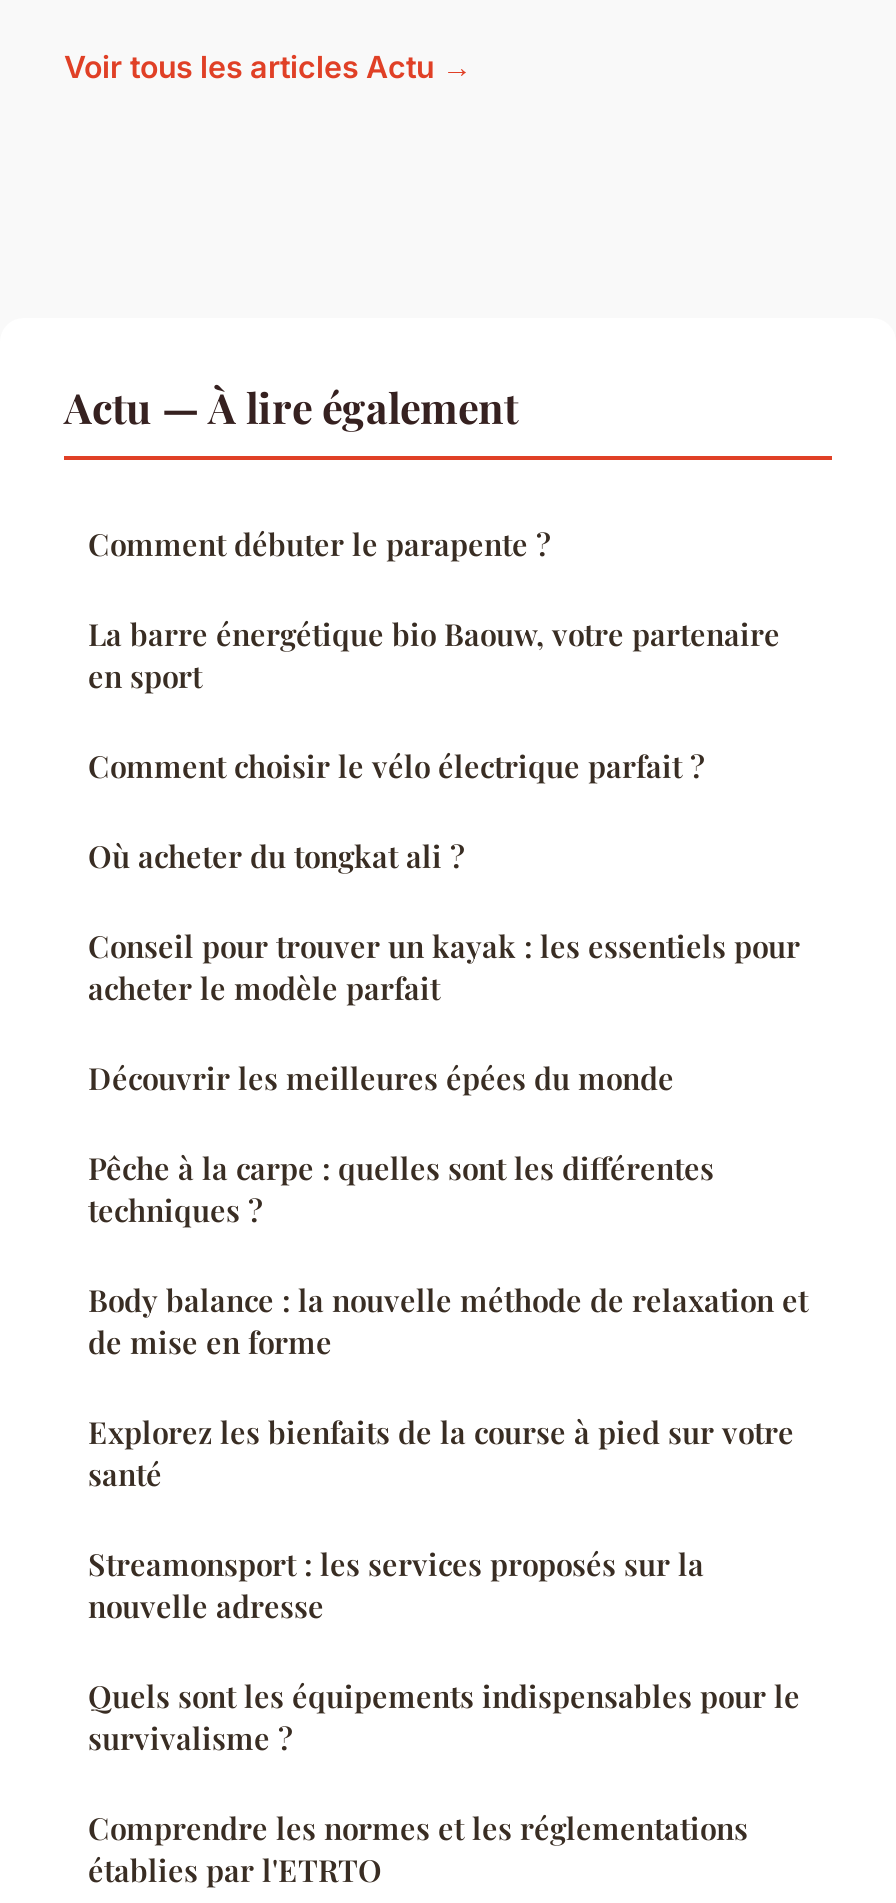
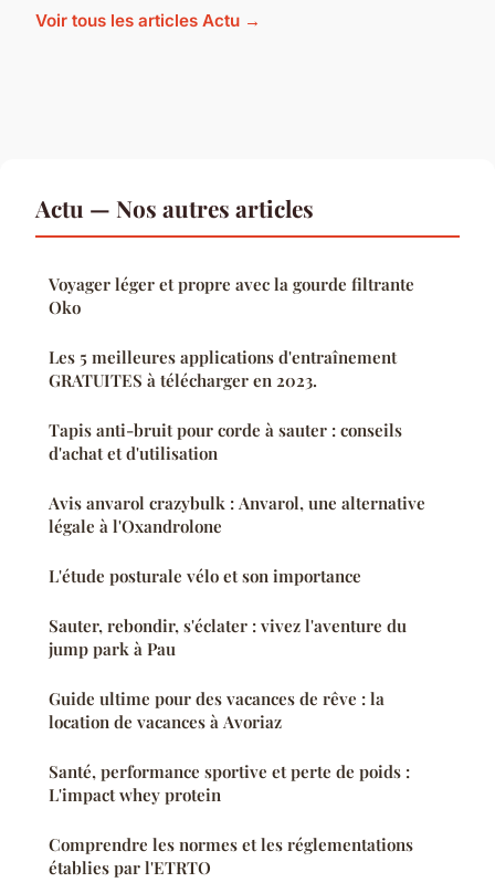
[64,379,808,1759] Actu — À lire également | Comment débuter le parapente ? | La barre énergétique bio Baouw, votre partenaire | en sport | Comment choisir le vélo électrique parfait ? | Où acheter du tongkat ali ? | Conseil pour trouver un kayak : les essentiels pour | acheter le modèle parfait | Découvrir les meilleures épées du monde | Pêche à la carpe : quelles sont les différentes | techniques ? | Body balance : la nouvelle méthode de relaxation et | de mise en forme | Explorez les bienfaits de la course à pied sur votre | santé | Streamonsport : les services proposés sur la | nouvelle adresse | Quels sont les équipements indispensables pour le | survivalisme ? -> [35,193,425,806] Actu — Nos autres articles | Voyager léger et propre avec la gourde filtrante | Oko | Les 5 meilleures applications d'entraînement | GRATUITES à télécharger en 2023. | Tapis anti-bruit pour corde à sauter : conseils | d'achat et d'utilisation | Avis anvarol crazybulk : Anvarol, une alternative | légale à l'Oxandrolone | L'étude posturale vélo et son importance | Sauter, rebondir, s'éclater : vivez l'aventure du | jump park à Pau | Guide ultime pour des vacances de rêve : la | location de vacances à Avoriaz | Santé, performance sportive et perte de poids : | L'impact whey protein

